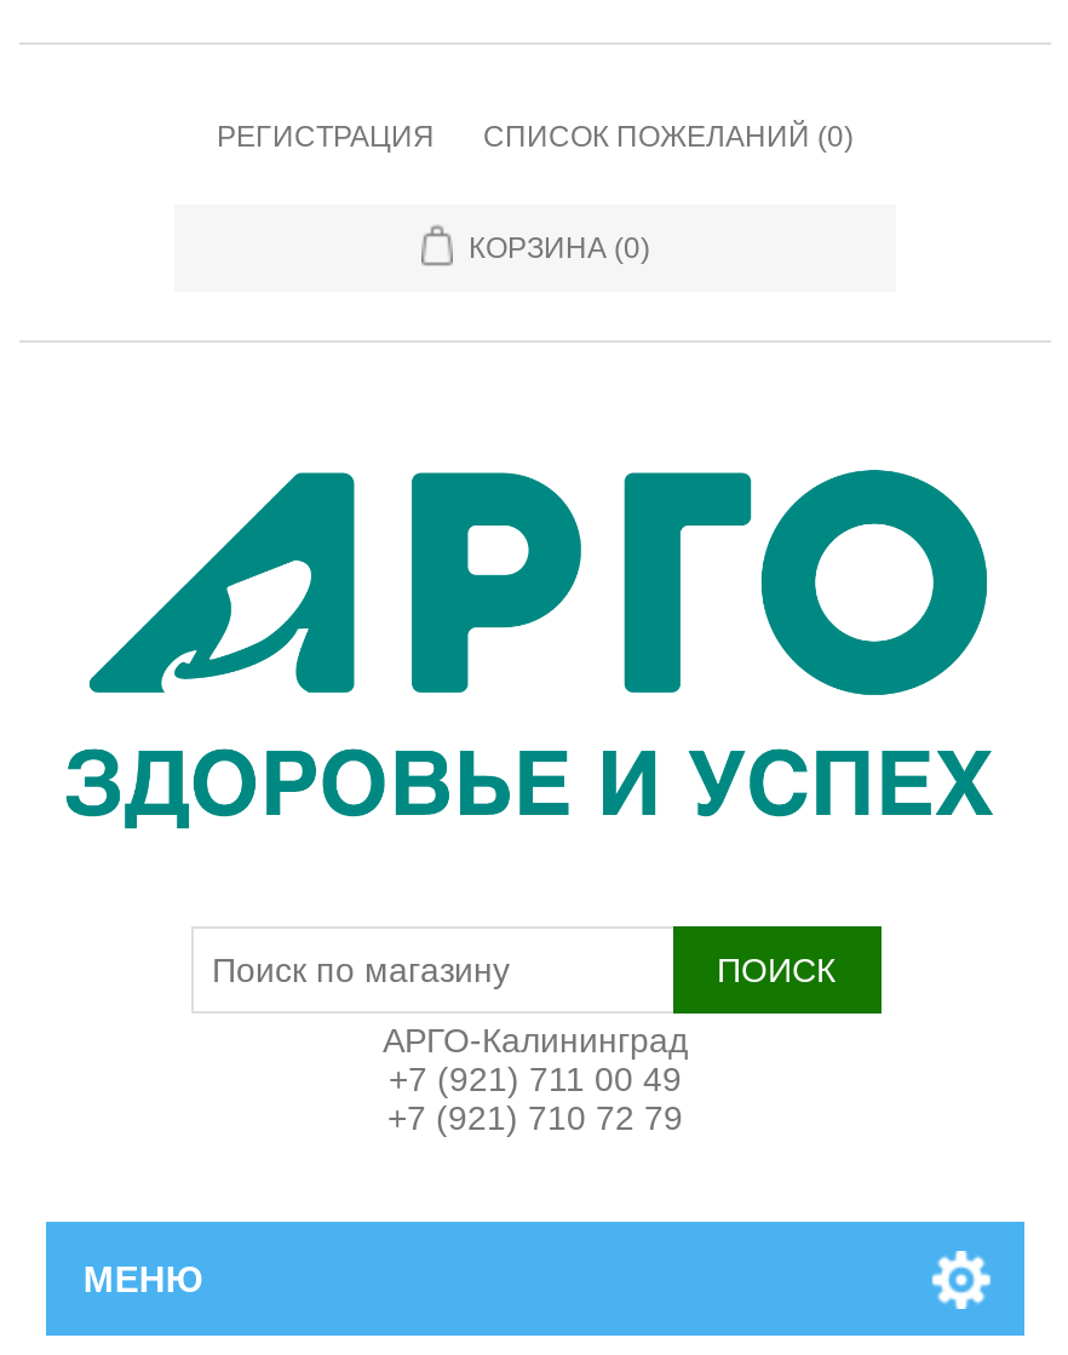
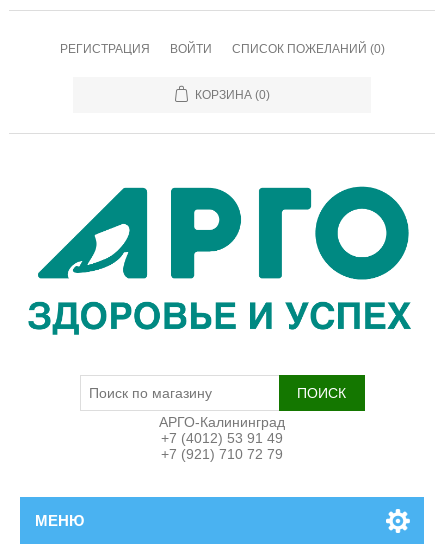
none -> [169,42,211,56] ВОЙТИ
[389,1061,682,1099] +7 (921) 711 00 49 -> [161,430,283,446] +7 (4012) 53 91 49

